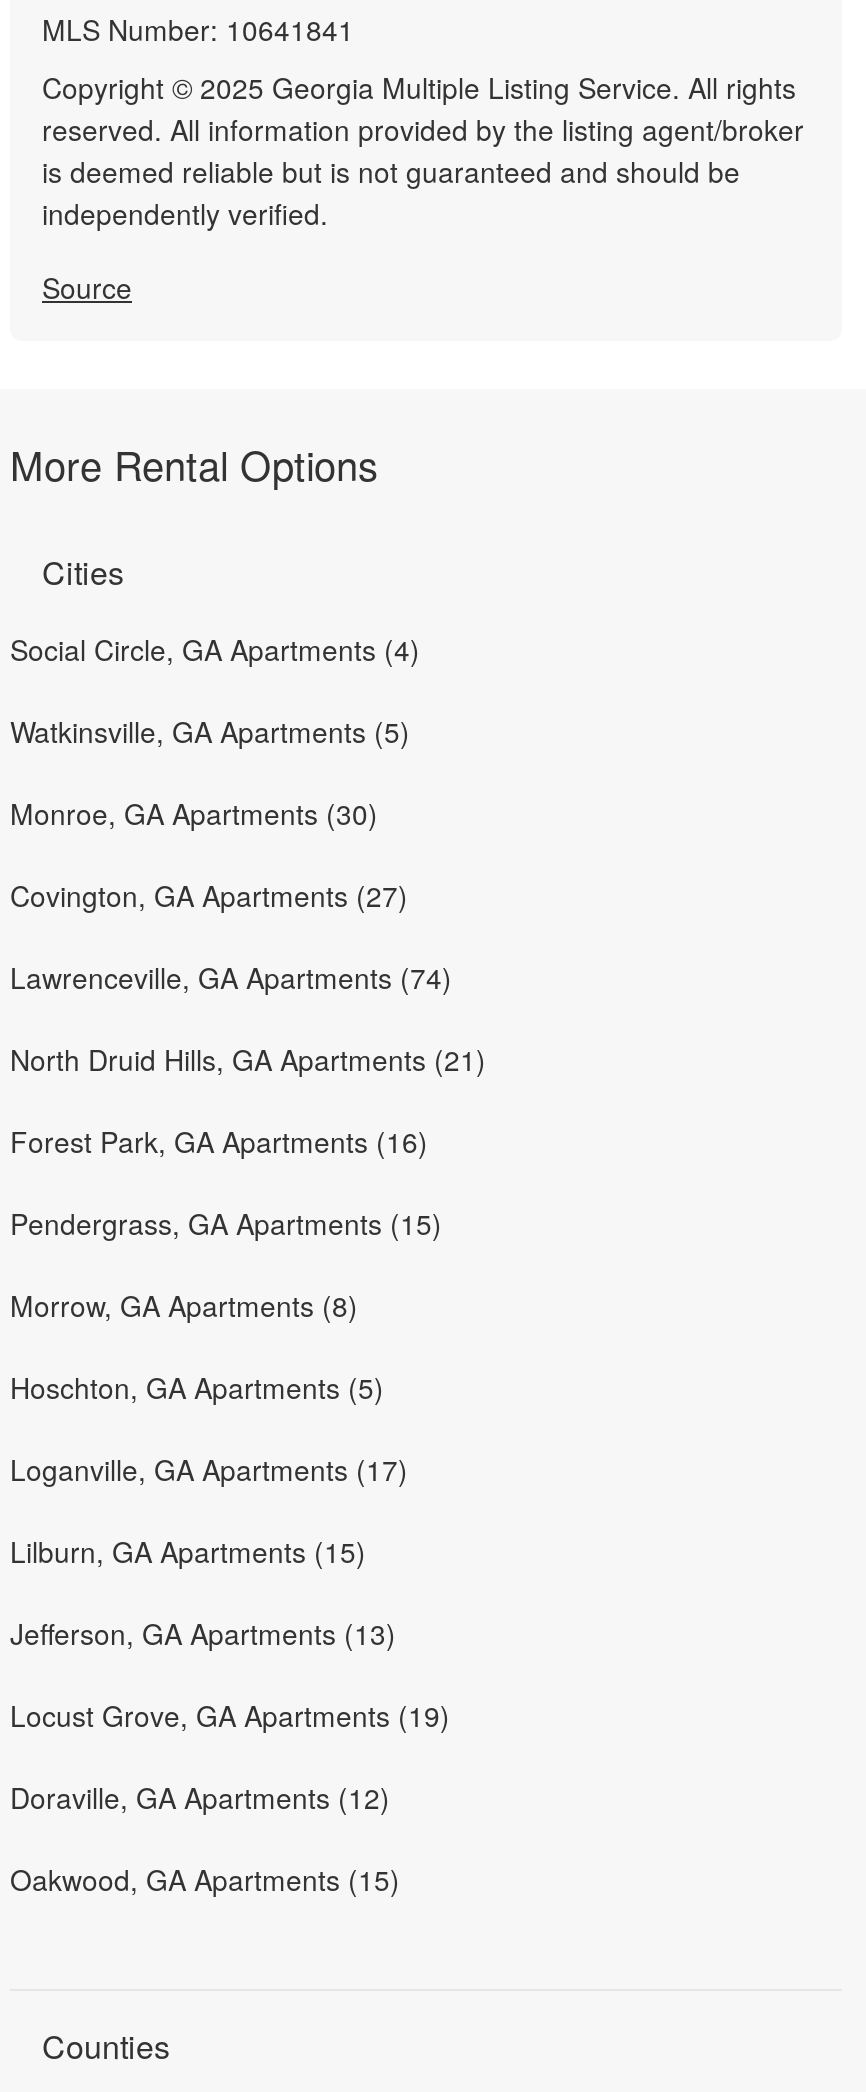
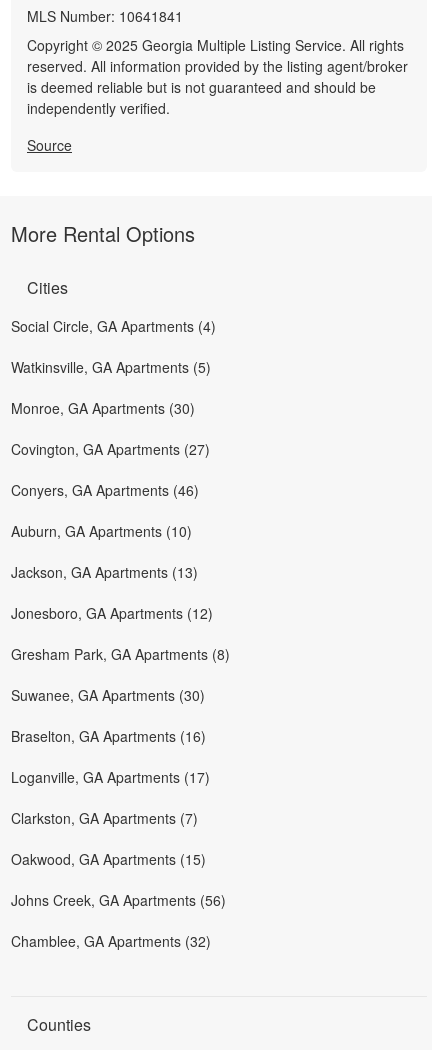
[10,957,486,1407] Lawrenceville, GA Apartments (74) | North Druid Hills, GA Apartments (21) | Forest Park, GA Apartments (16) | Pendergrass, GA Apartments (15) | Morrow, GA Apartments (8) | Hoschton, GA Apartments (5) -> [11,480,230,746] Conyers, GA Apartments (46) | Auburn, GA Apartments (10) | Jackson, GA Apartments (13) | Jonesboro, GA Apartments (12) | Gresham Park, GA Apartments (8) | Suwanee, GA Apartments (30) | Braselton, GA Apartments (16)
moved [10,1449,408,1489] -> [11,767,210,787]: Loganville, GA Apartments (17)
[10,1531,450,1817] Lilburn, GA Apartments (15) | Jefferson, GA Apartments (13) | Locust Grove, GA Apartments (19) | Doraville, GA Apartments (12) -> [11,808,198,828] Clarkston, GA Apartments (7)
moved [10,1859,400,1899] -> [11,849,206,869]: Oakwood, GA Apartments (15)
none -> [11,890,226,951] Johns Creek, GA Apartments (56) | Chamblee, GA Apartments (32)

